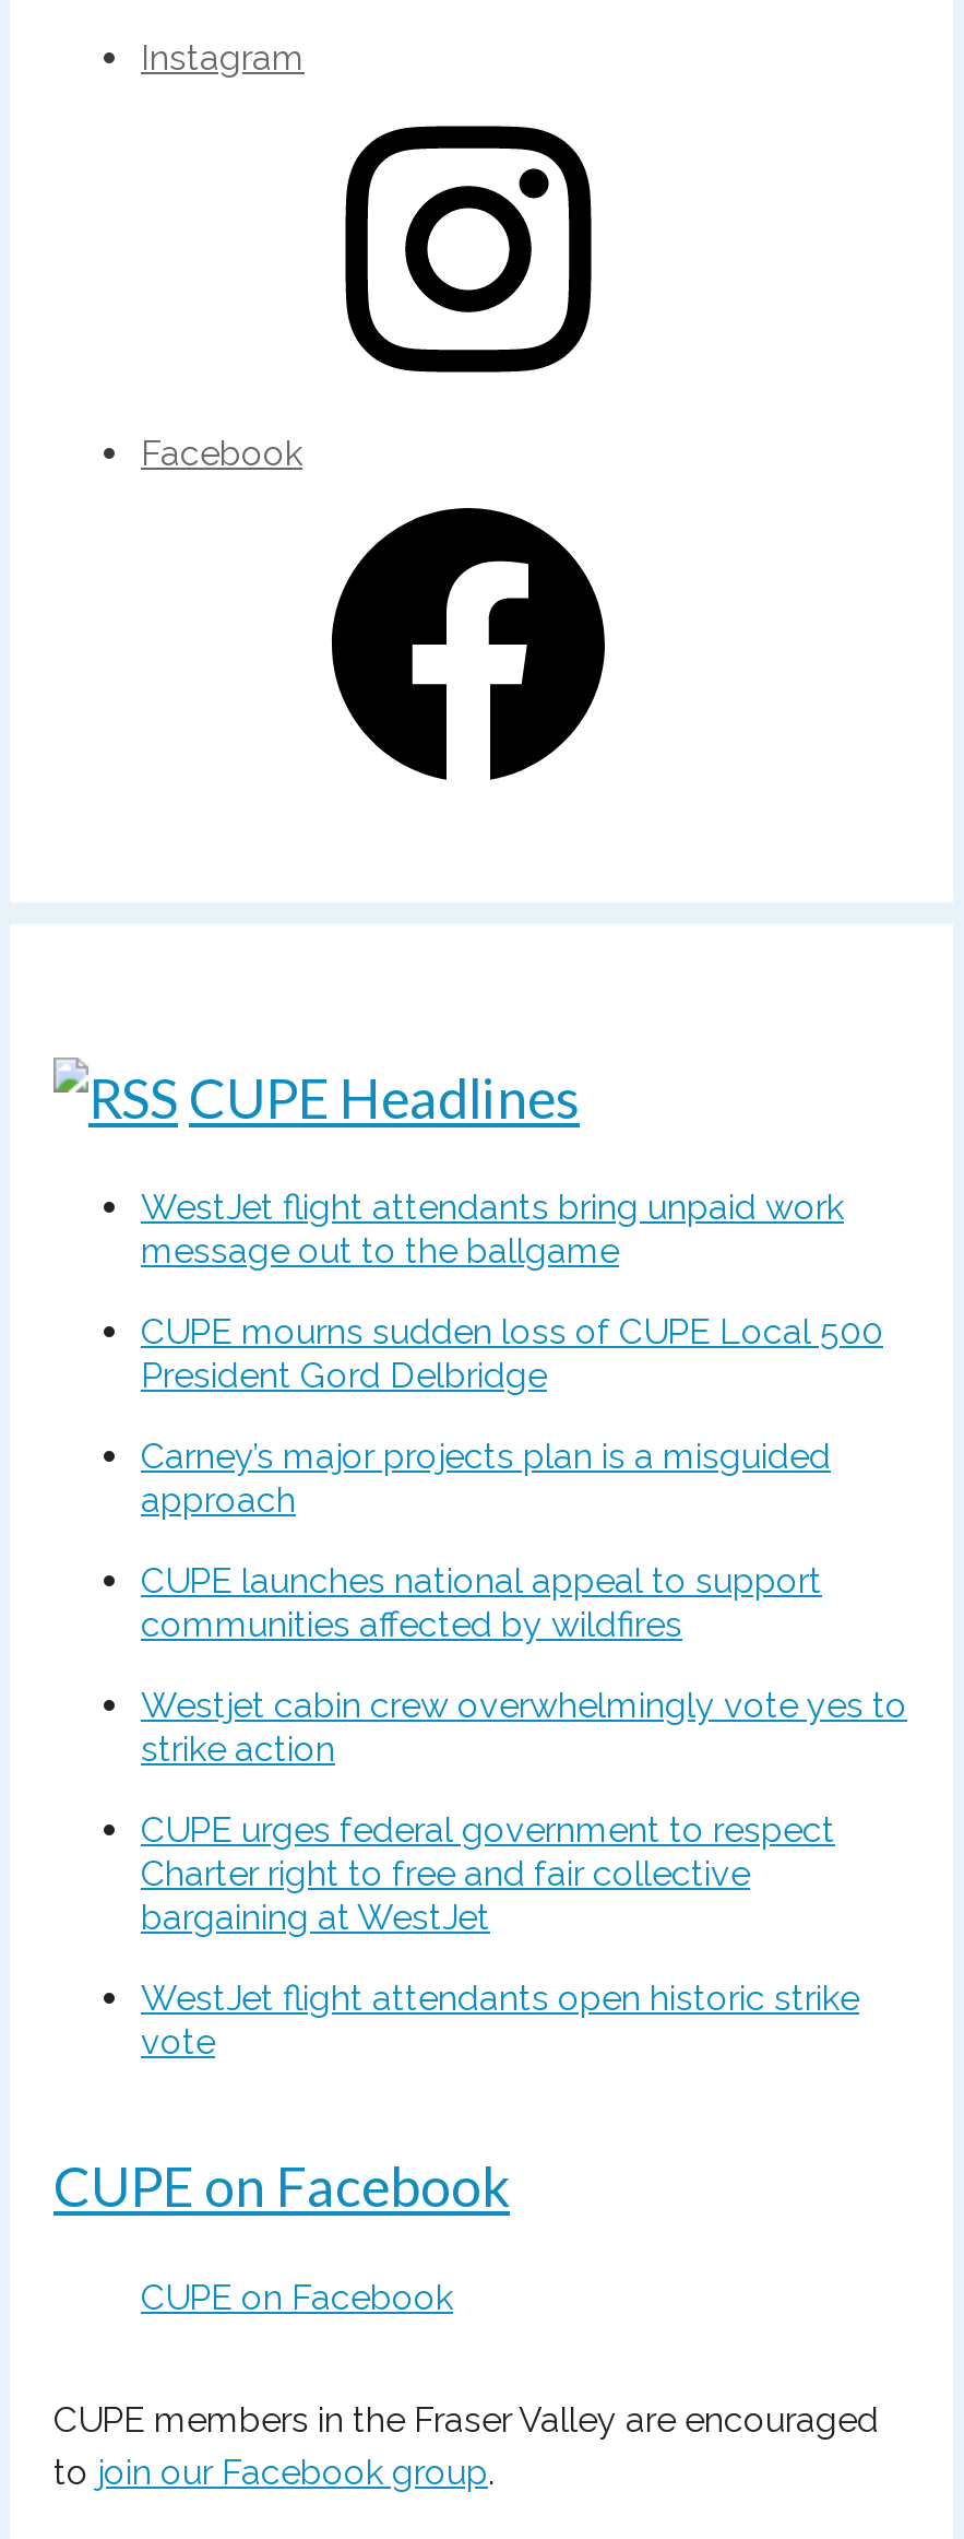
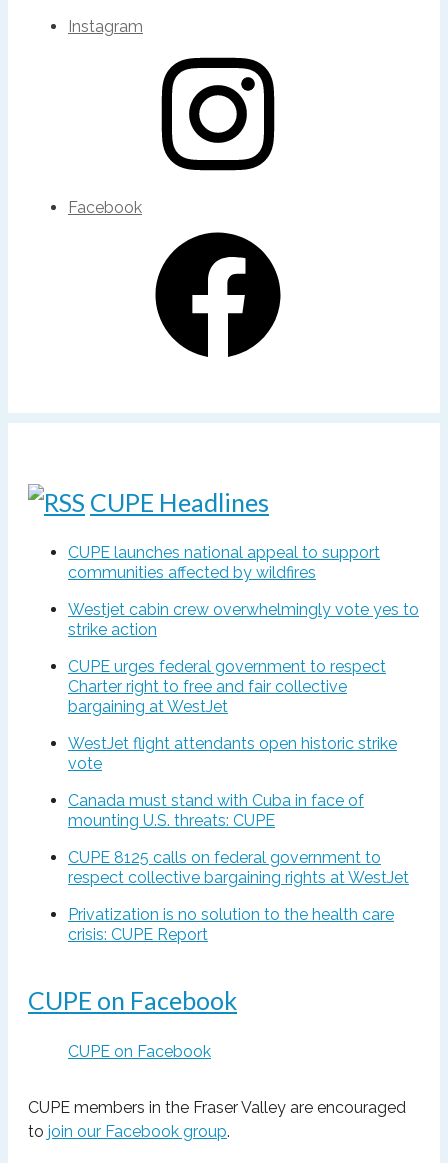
[141,1187,883,1521] WestJet flight attendants bring unpaid work | message out to the ballgame | CUPE mourns sudden loss of CUPE Local 500 | President Gord Delbridge | Carney’s major projects plan is a misguided | approach -> none
moved [141,1561,907,2063] -> [68,543,419,773]: CUPE launches national appeal to support | communities affected by wildfires | Westjet cabin crew overwhelmingly vote yes to | ... | WestJet flight attendants open historic strike | vote
none -> [68,791,409,944] Canada must stand with Cuba in face of | mounting U.S. threats: CUPE | CUPE 8125 calls on federal government to | respect collective bargaining rights at WestJet | Privatization is no solution to the health care | crisis: CUPE Report

